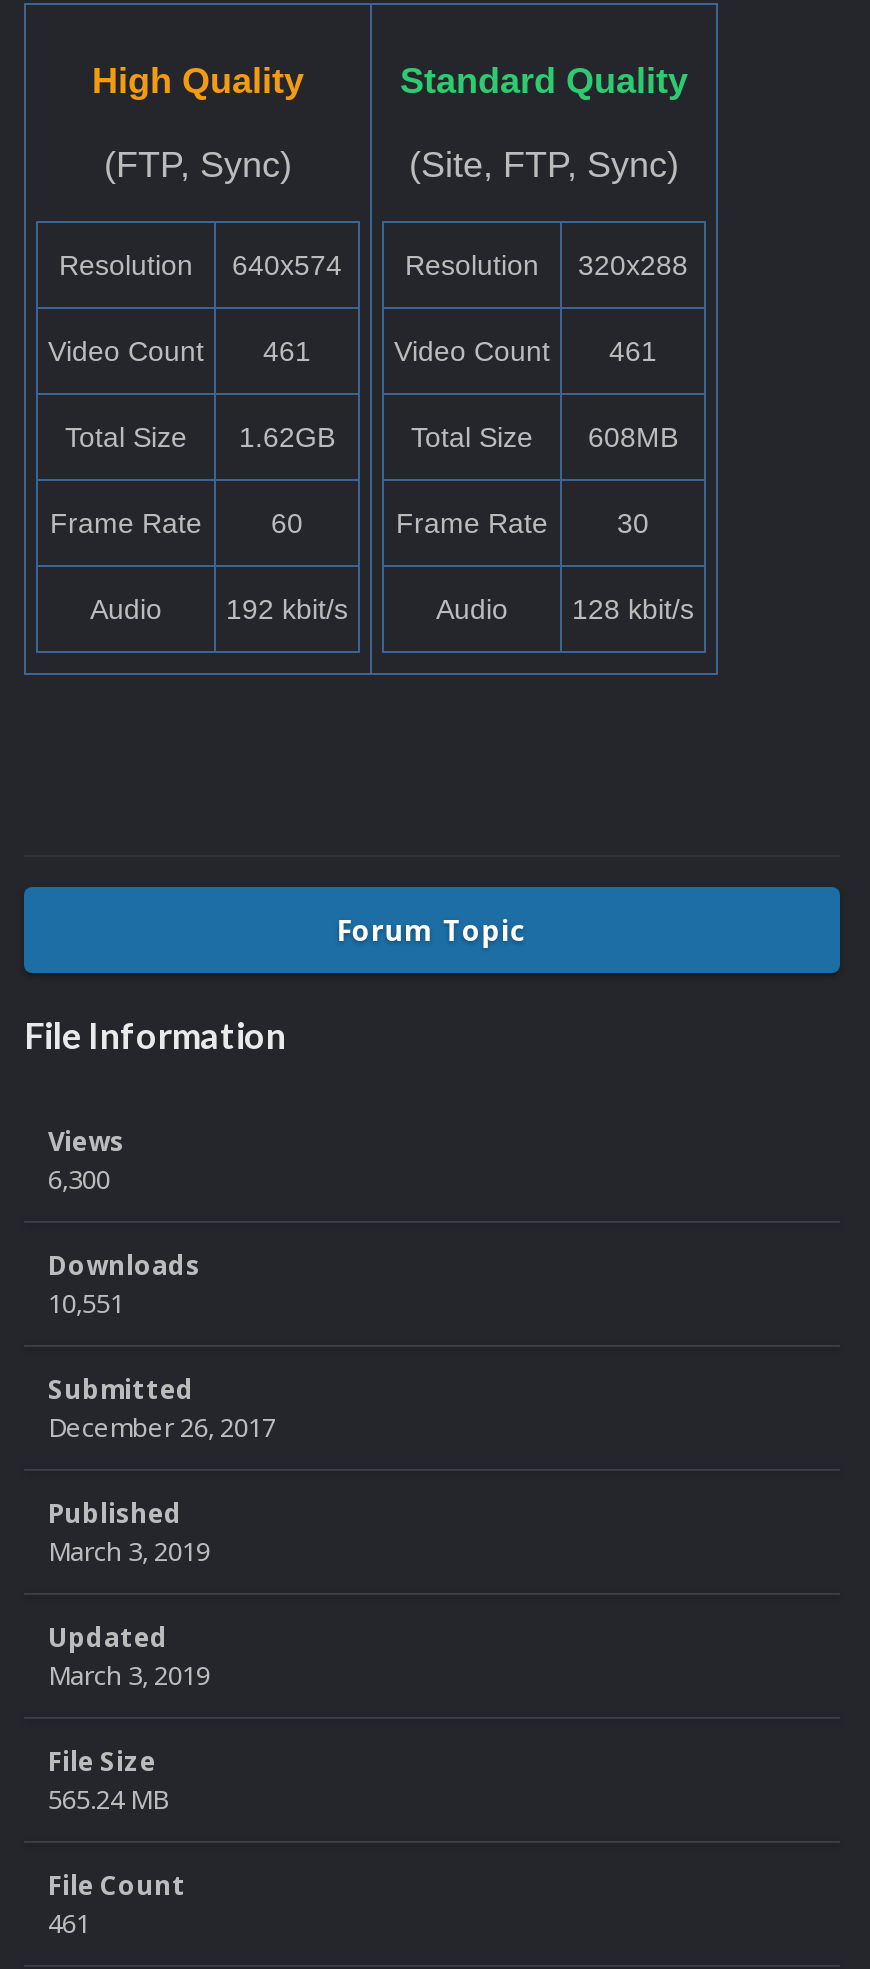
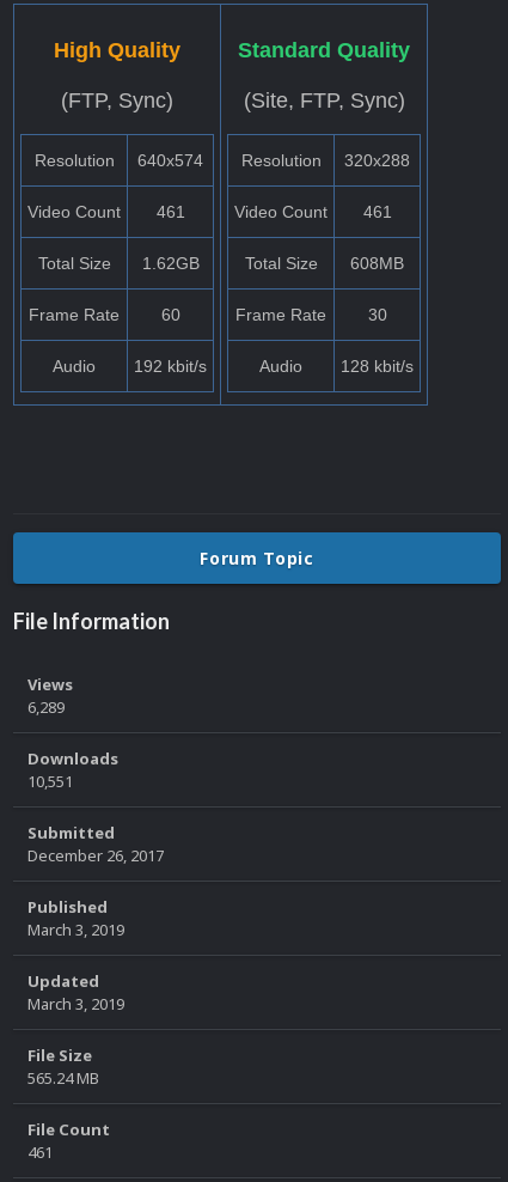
[48,1162,110,1198] 6,300 -> [27,697,65,718] 6,289

